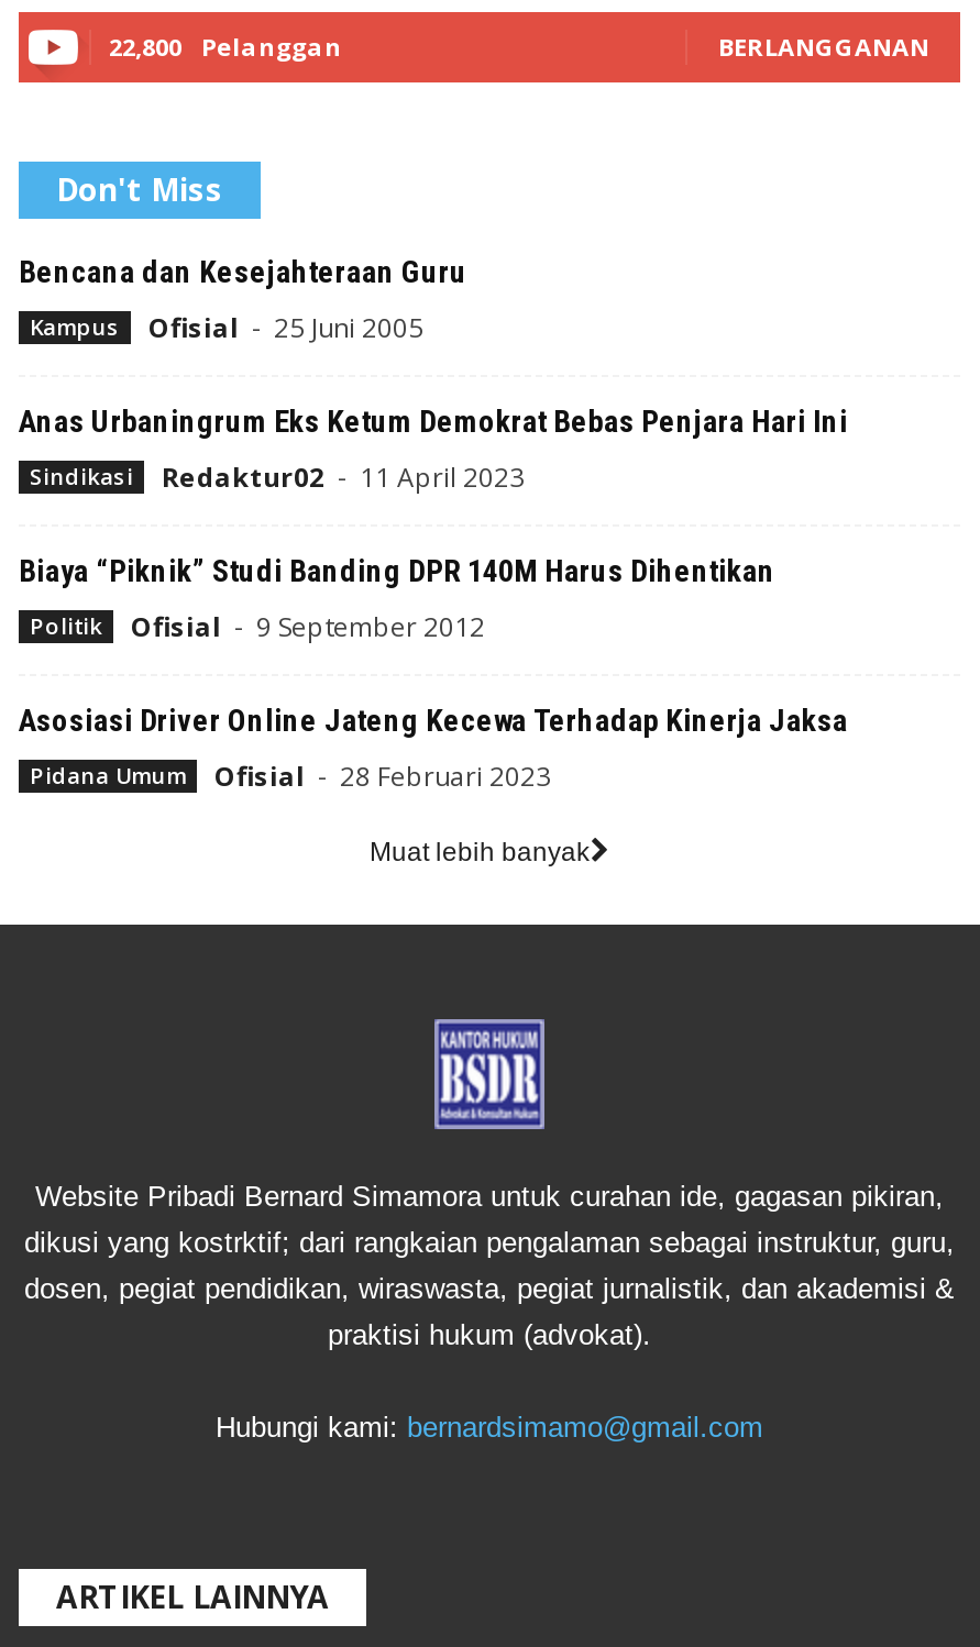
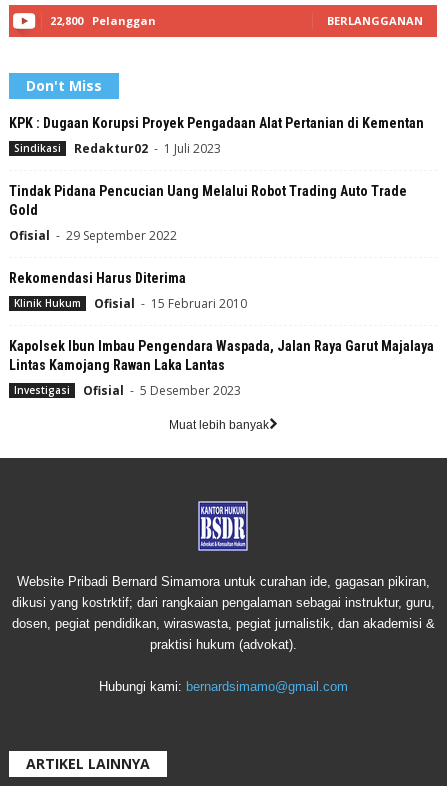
[19,254,848,439] Bencana dan Kesejahteraan Guru | Kampus | Ofisial - 25 Juni 2005 | Anas Urbaningrum Eks Ketum Demokrat Bebas Penjara Hari Ini -> [9,115,424,131] KPK : Dugaan Korupsi Proyek Pengadaan Alat Pertanian di Kementan
[19,458,848,795] Redaktur02 - 11 April 2023 | Biaya “Piknik” Studi Banding DPR 140M Harus Dihentikan | Politik | Ofisial - 9 September 2012 | Asosiasi Driver Online Jateng Kecewa Terhadap Kinerja Jaksa | Pidana Umum | Ofisial - 28 Februari 2023 -> [9,140,434,399] Redaktur02 - 1 Juli 2023 | Tindak Pidana Pencucian Uang Melalui Robot Trading Auto Trade | Gold | Ofisial - 29 September 2022 | Rekomendasi Harus Diterima | Klinik Hukum | Ofisial - 15 Februari 2010 | Kapolsek Ibun Imbau Pengendara Waspada, Jalan Raya Garut Majalaya | Lintas Kamojang Rawan Laka Lantas | Investigasi | Ofisial - 5 Desember 2023
moved [30,461,133,491] -> [14,141,61,155]: Sindikasi

